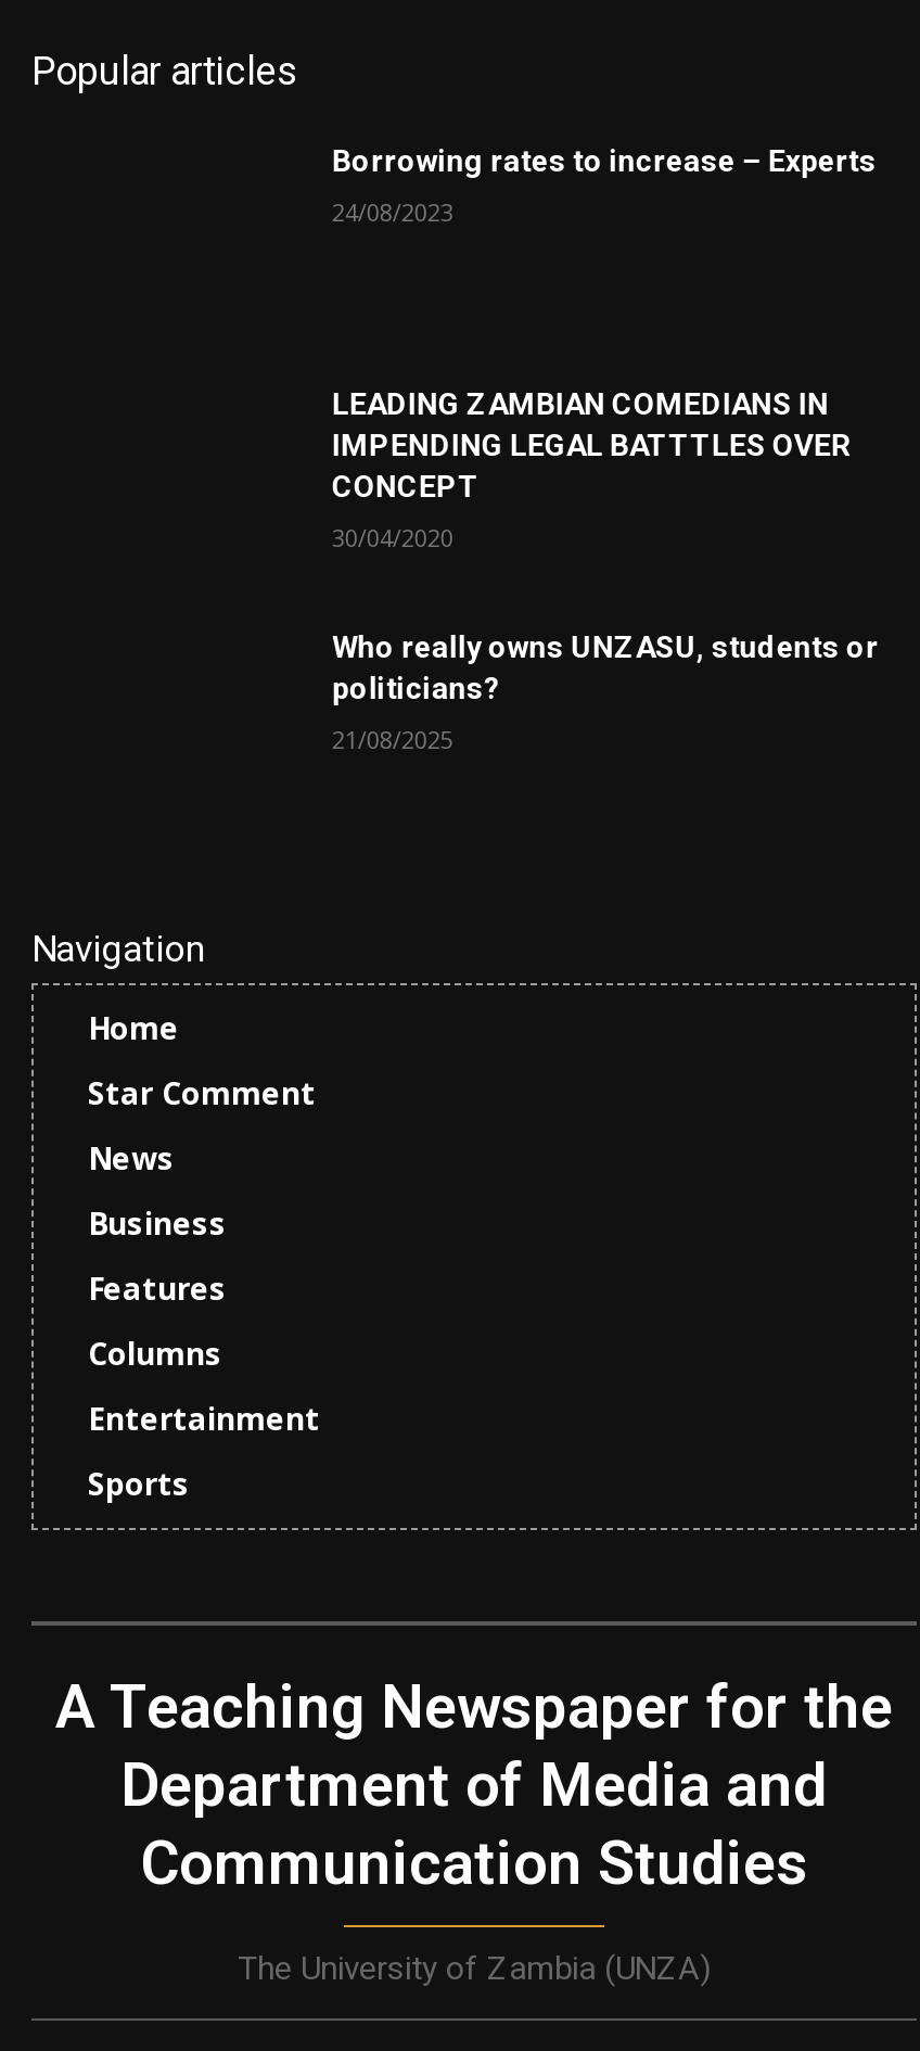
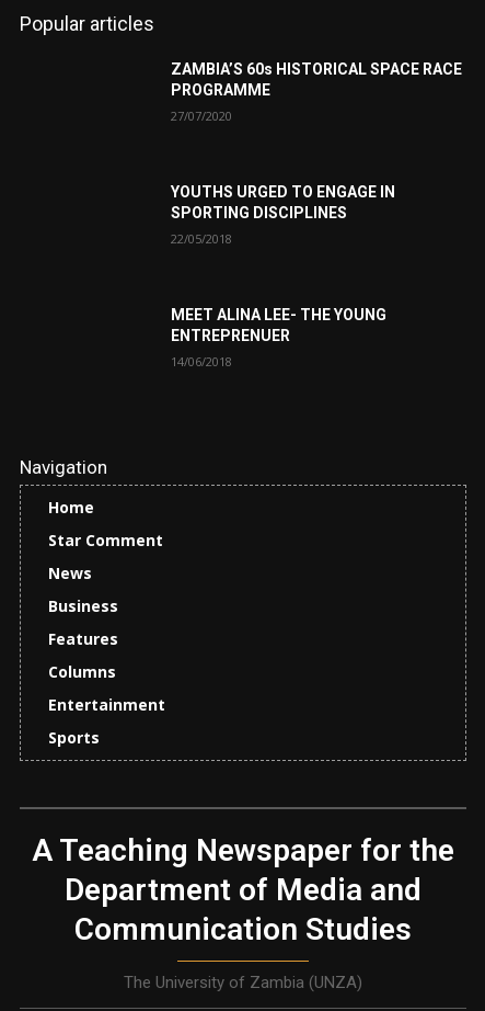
[332,144,876,179] Borrowing rates to increase – Experts -> [171,61,462,99] ZAMBIA’S 60s HISTORICAL SPACE RACE | PROGRAMME
[332,196,453,229] 24/08/2023 -> [171,108,233,124] 27/07/2020
[332,386,850,504] LEADING ZAMBIAN COMEDIANS IN | IMPENDING LEGAL BATTTLES OVER | CONCEPT -> [171,183,396,221] YOUTHS URGED TO ENGAGE IN | SPORTING DISCIPLINES
[332,521,453,553] 30/04/2020 -> [171,230,233,247] 22/05/2018
[332,629,879,705] Who really owns UNZASU, students or | politicians? -> [171,305,387,344] MEET ALINA LEE- THE YOUNG | ENTREPRENUER
[332,722,453,754] 21/08/2025 -> [171,353,233,369] 14/06/2018

